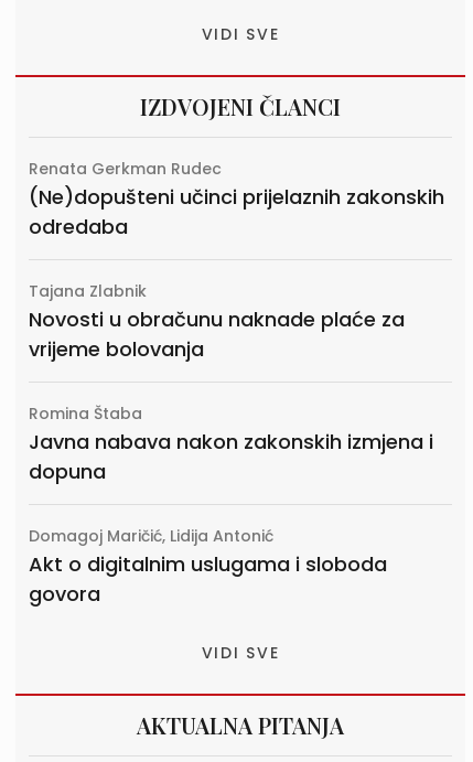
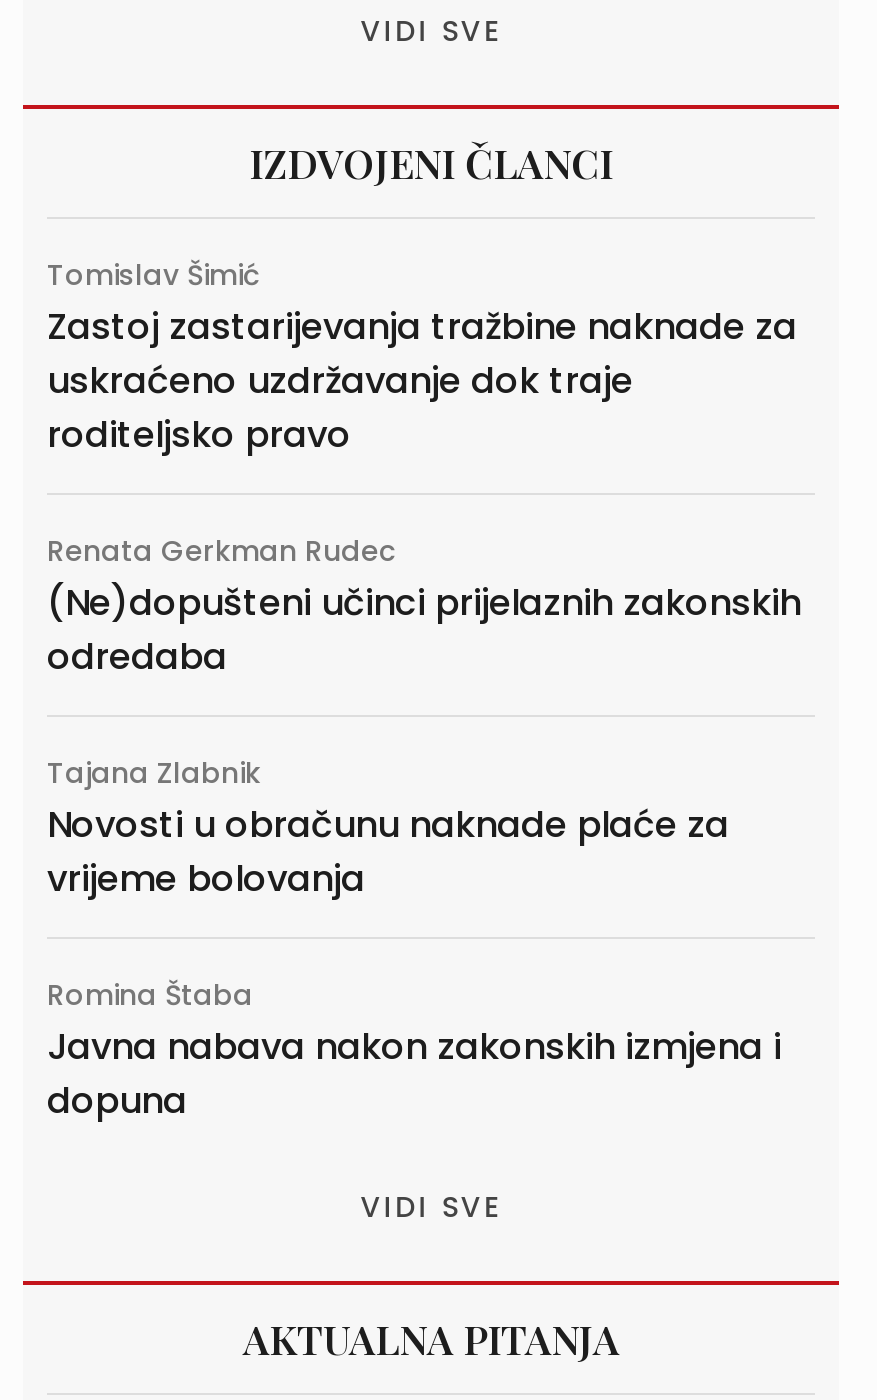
none -> [47,255,797,459] Tomislav Šimić | Zastoj zastarijevanja tražbine naknade za | uskraćeno uzdržavanje dok traje | roditeljsko pravo
moved [29,158,444,485] -> [47,531,801,1125]: Renata Gerkman Rudec | (Ne)dopušteni učinci prijelaznih zakonskih | odredaba | ... | Javna nabava nakon zakonskih izmjena i | dopuna
[29,525,387,608] Domagoj Maričić, Lidija Antonić | Akt o digitalnim uslugama i sloboda | govora -> none

